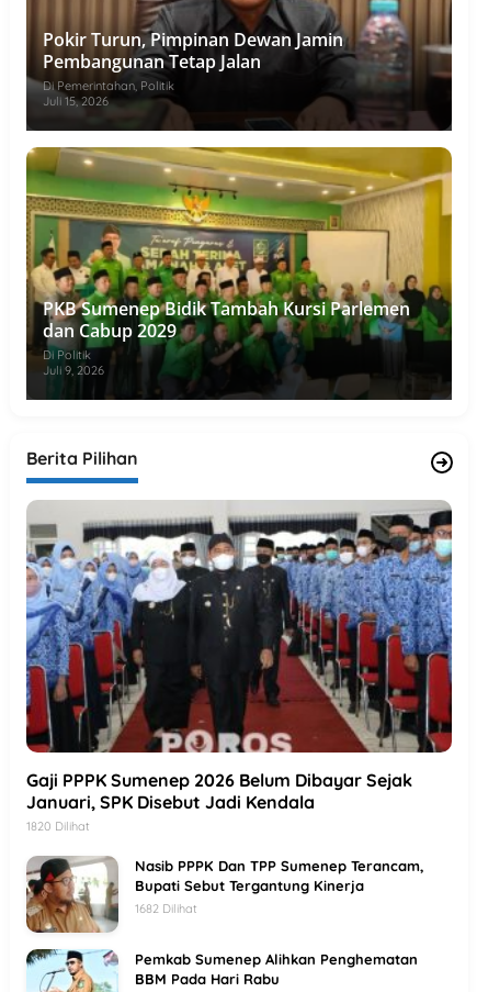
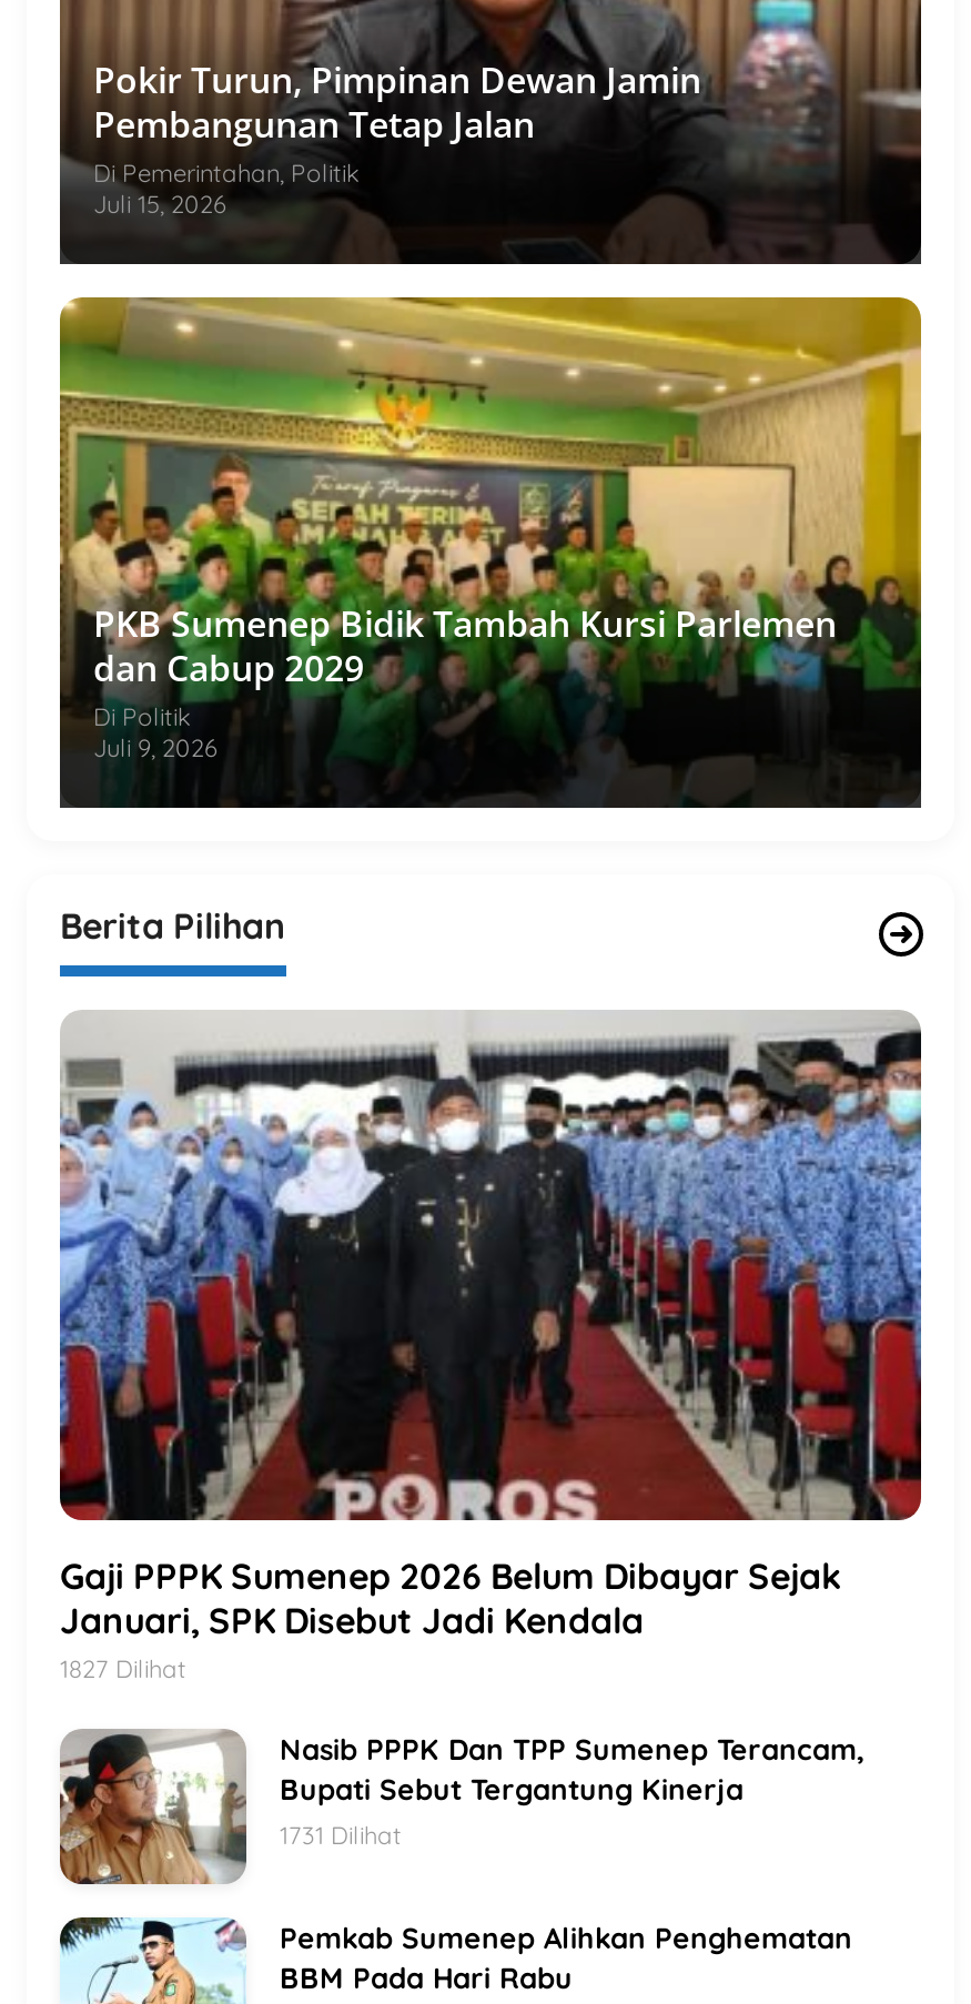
[26,818,90,834] 1820 Dilihat -> [60,1653,186,1684] 1827 Dilihat
[135,901,197,916] 1682 Dilihat -> [280,1820,402,1851] 1731 Dilihat

